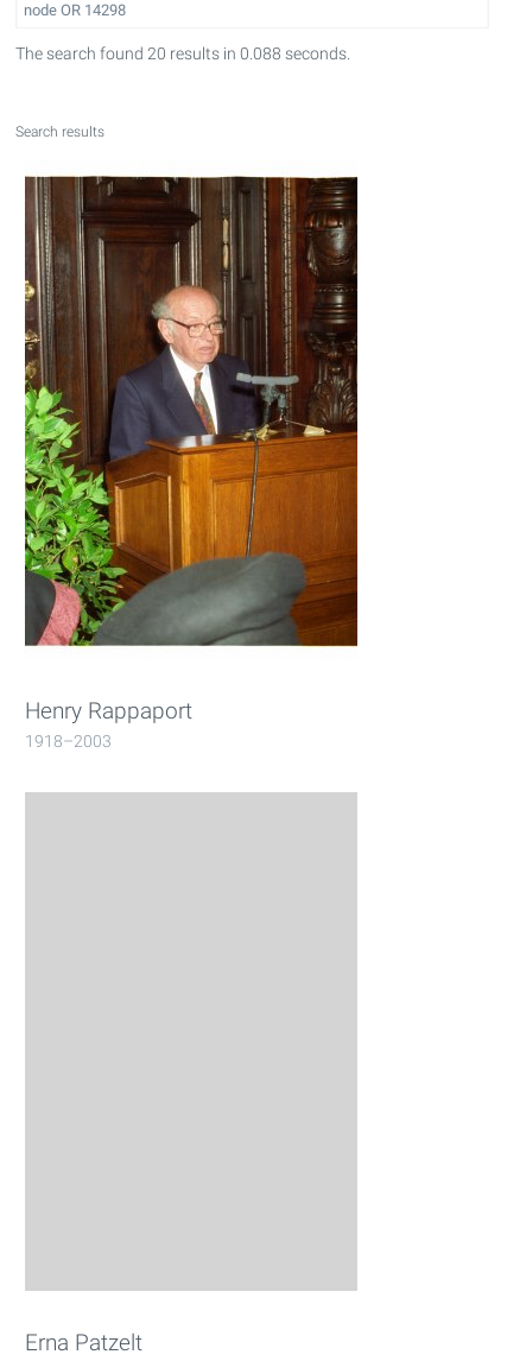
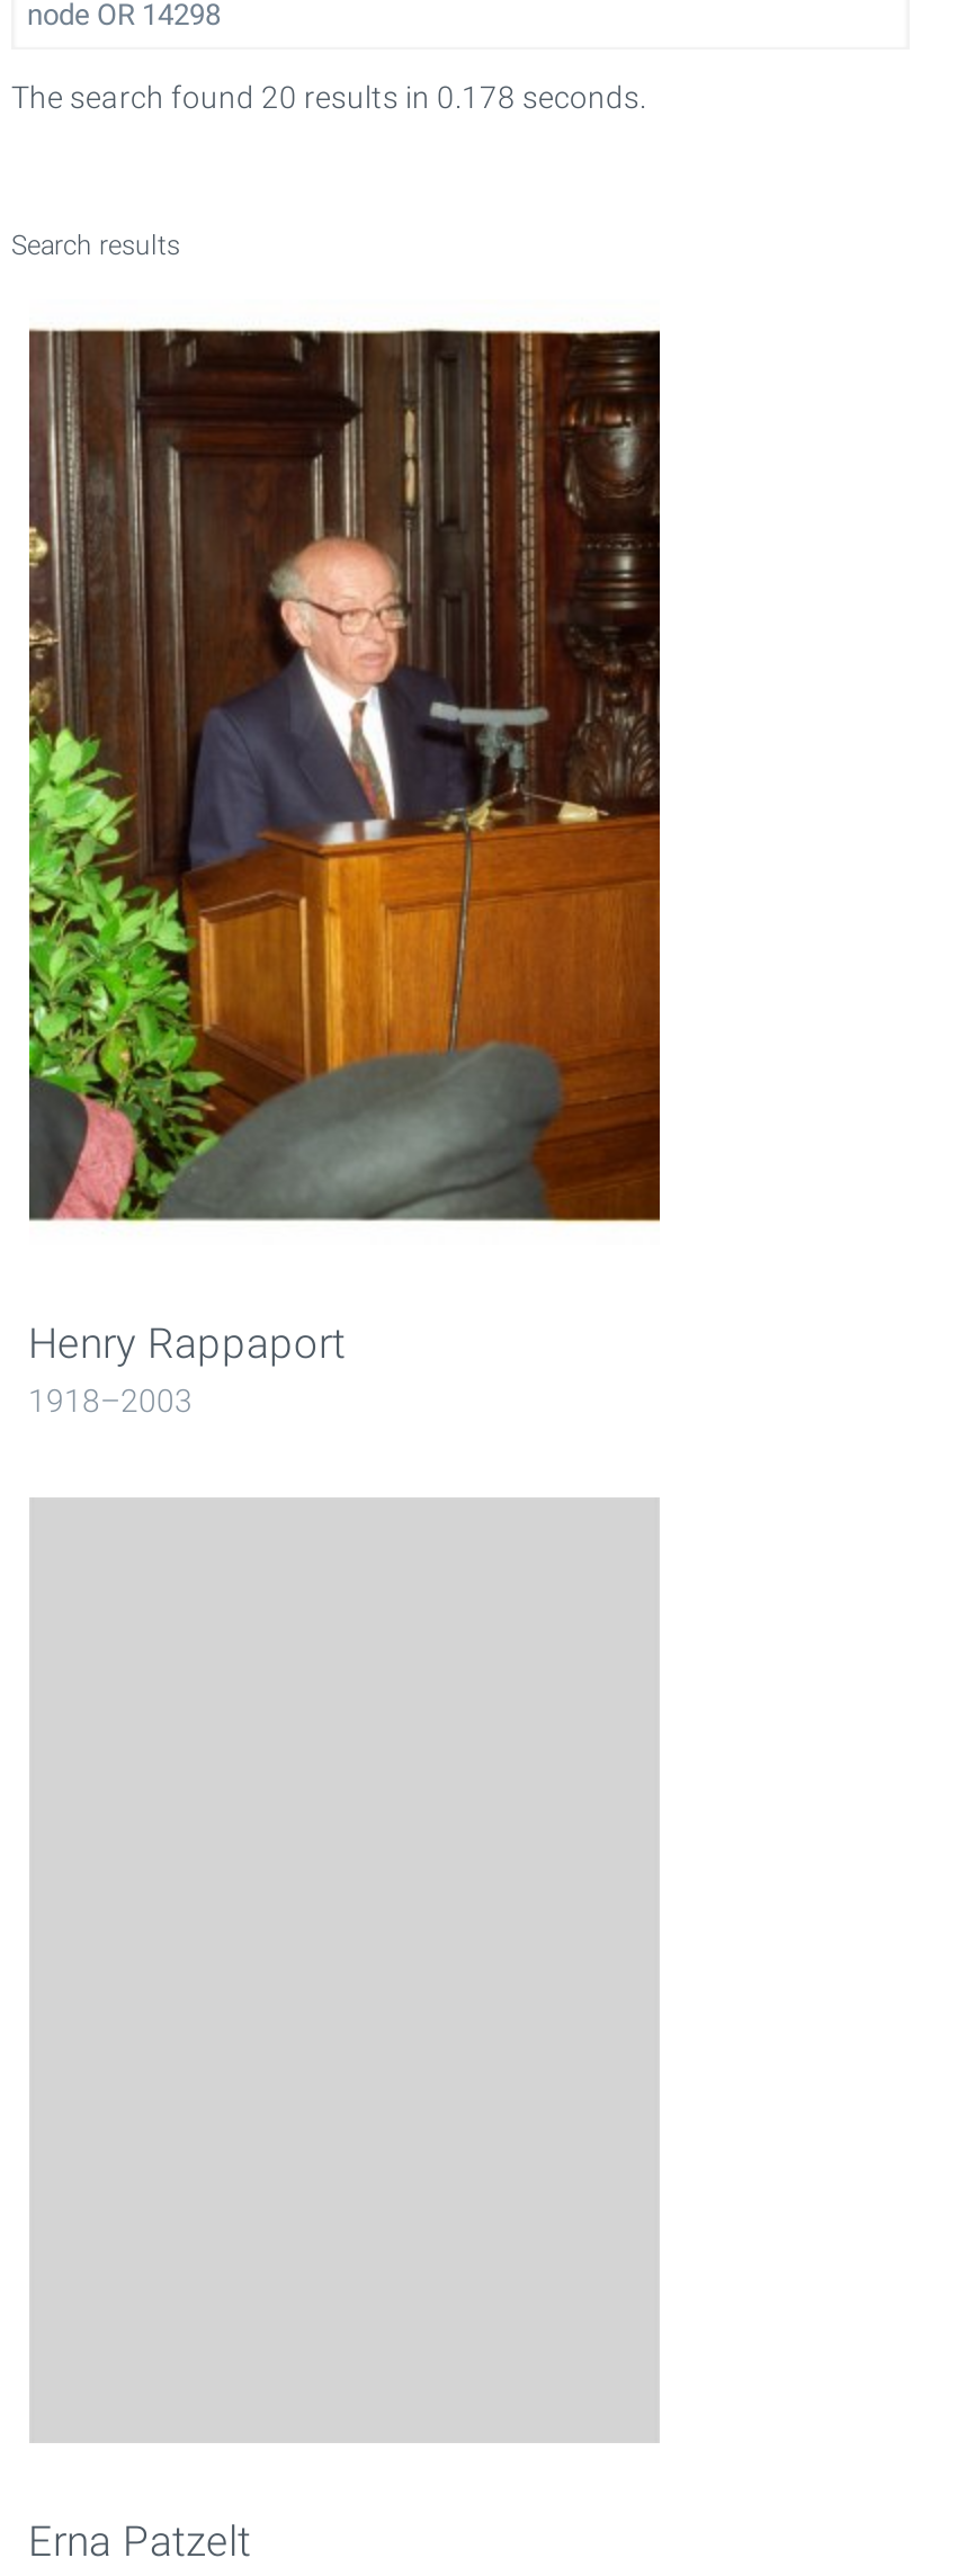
[15,43,350,62] The search found 20 results in 0.088 seconds. -> [11,78,646,114] The search found 20 results in 0.178 seconds.

